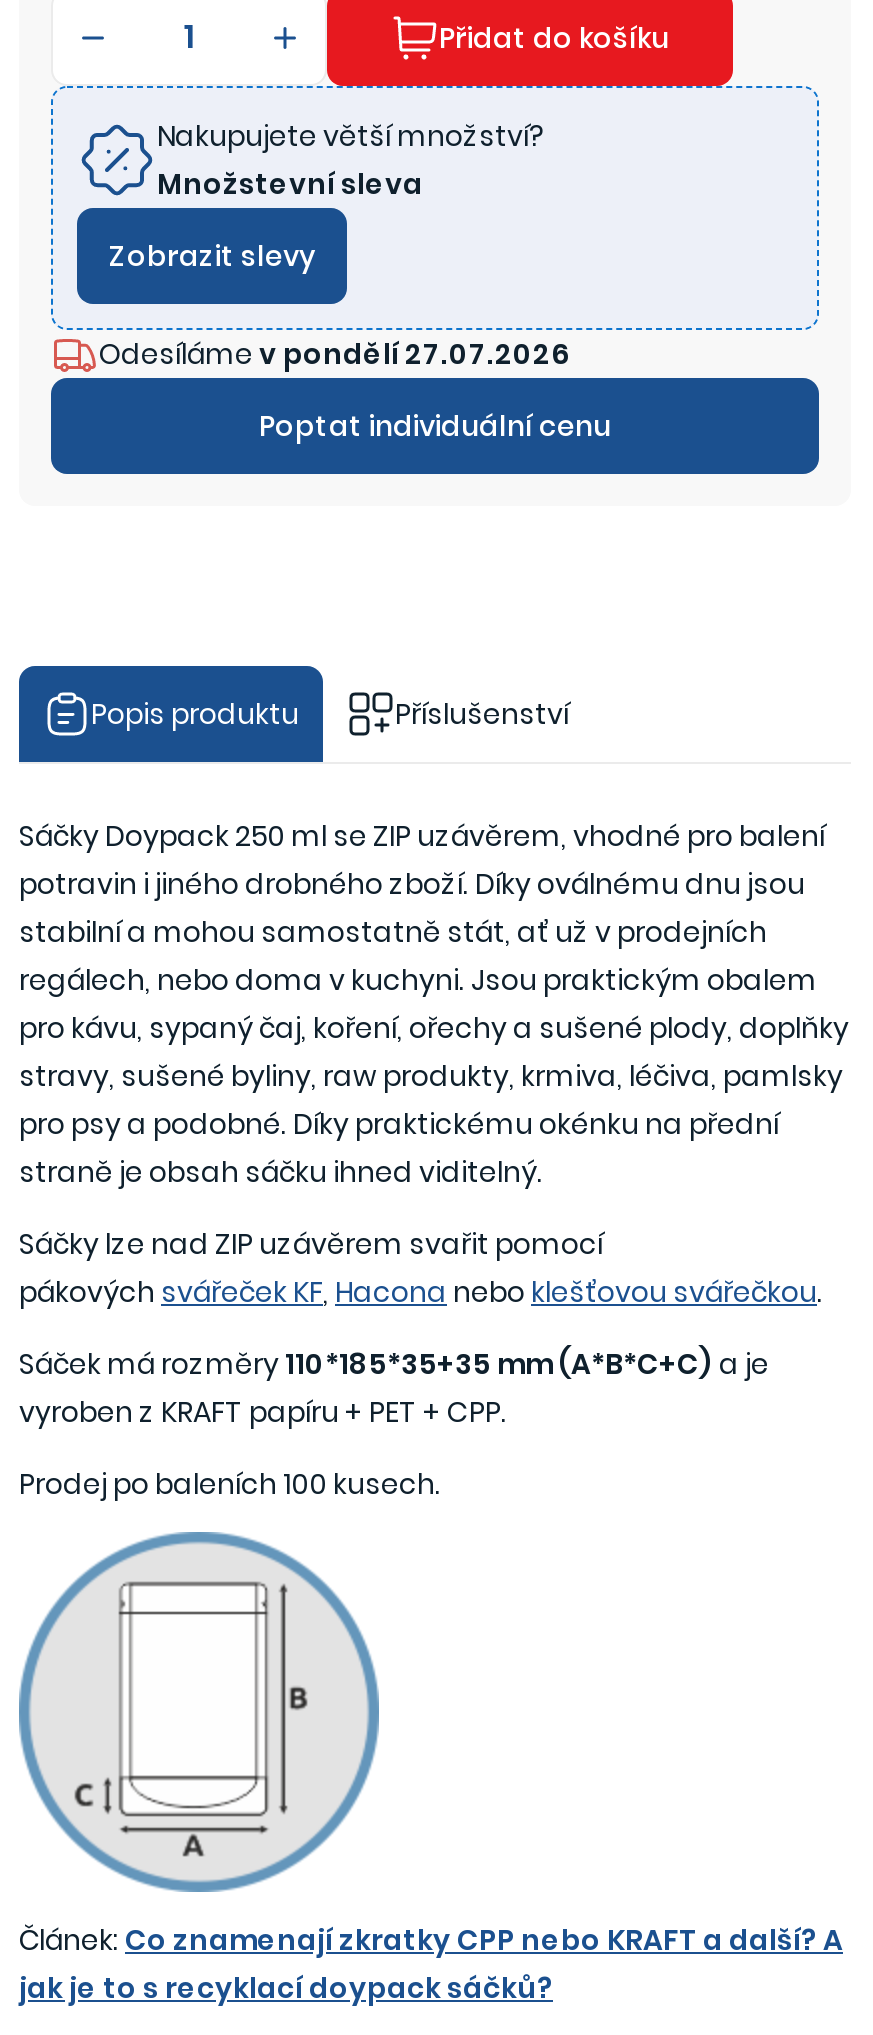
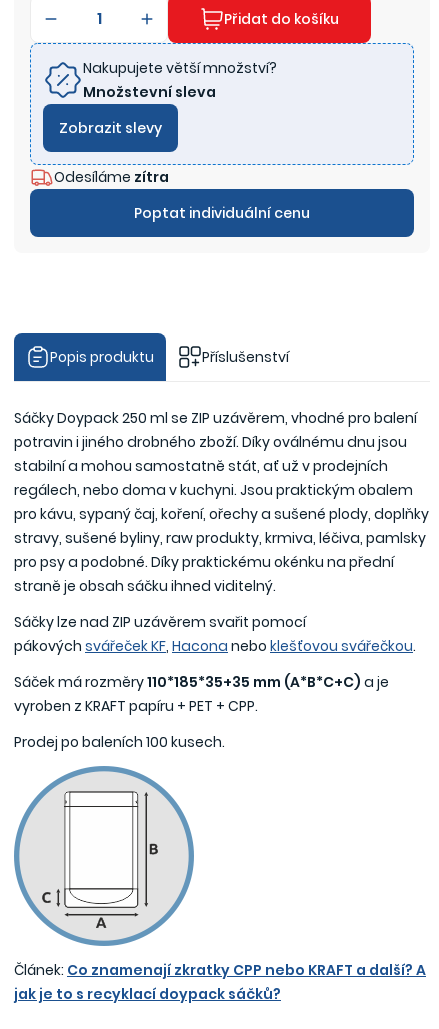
[99,335,569,375] Odesíláme v pondělí 27.07.2026 -> [54,167,169,187] Odesíláme zítra

